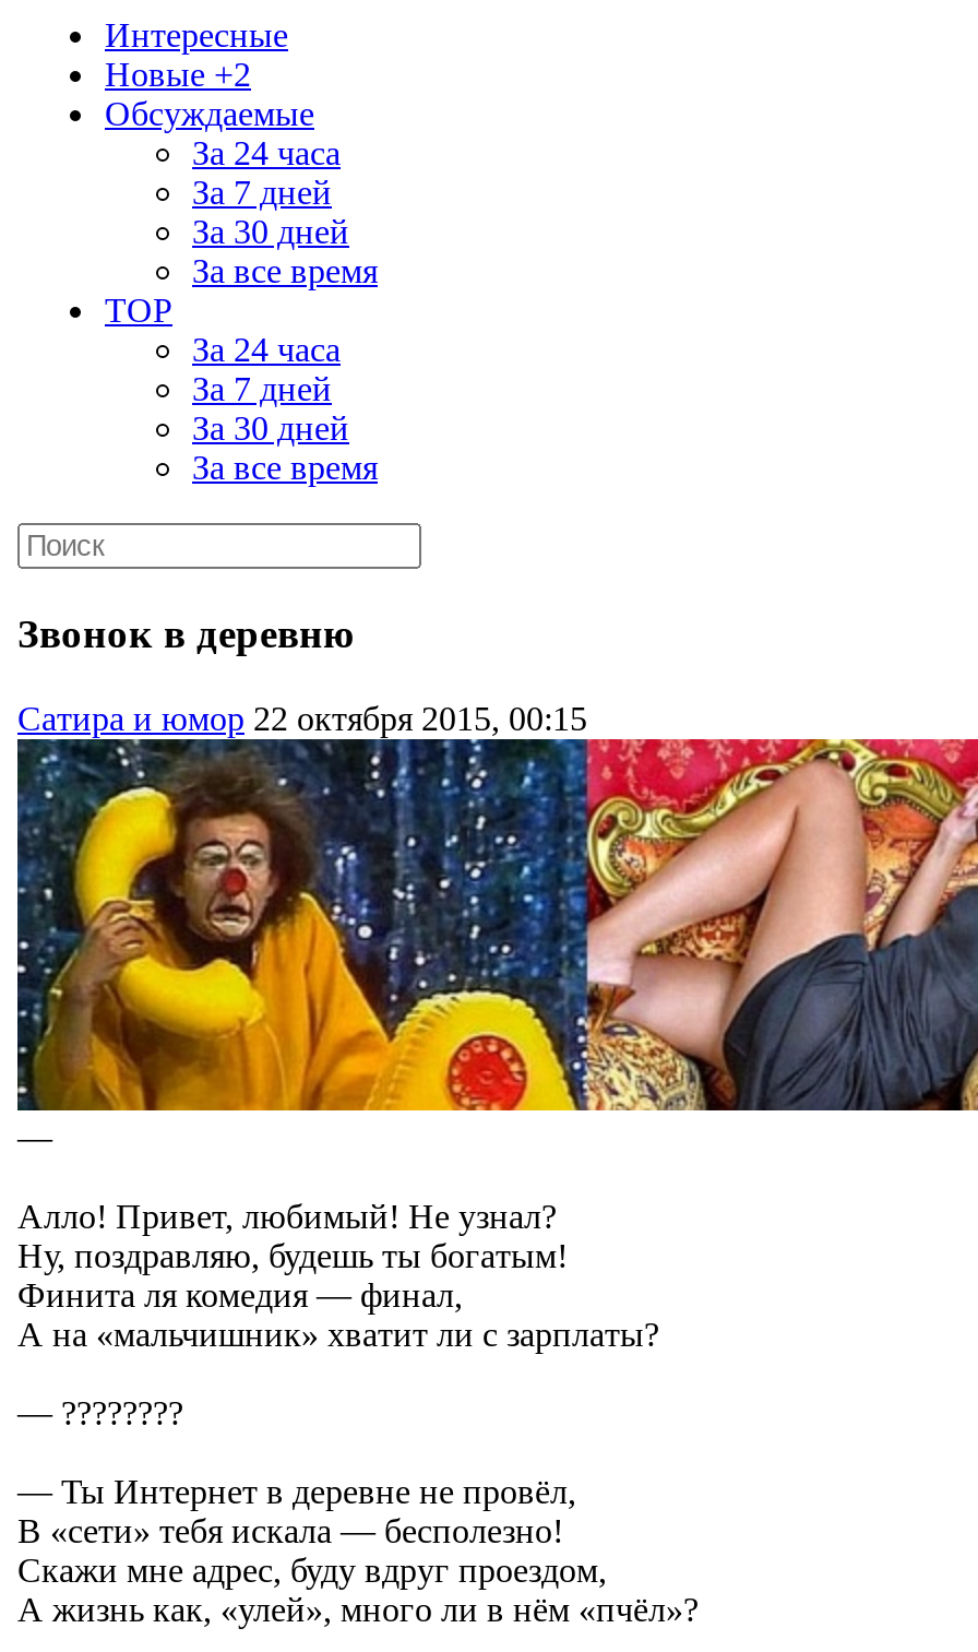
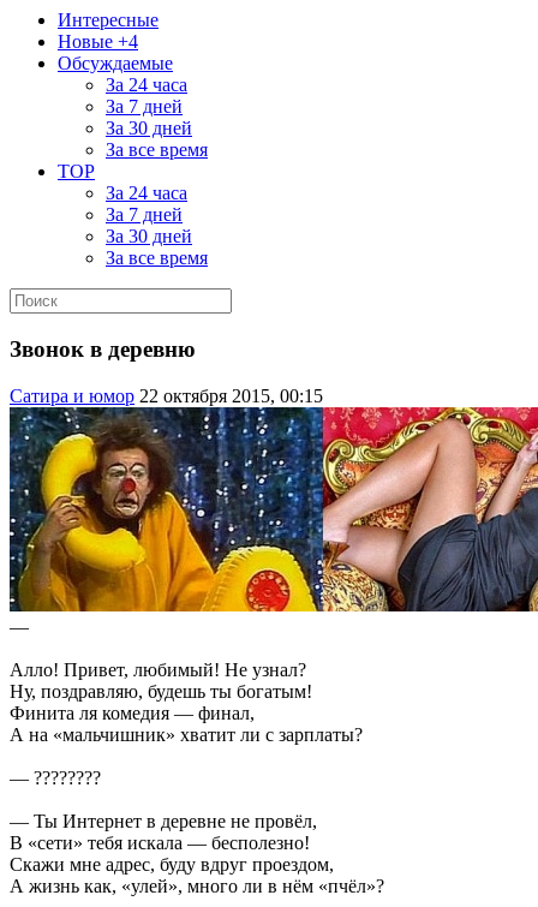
[105,56,251,93] Новые +2 -> [58,32,138,52] Новые +4

